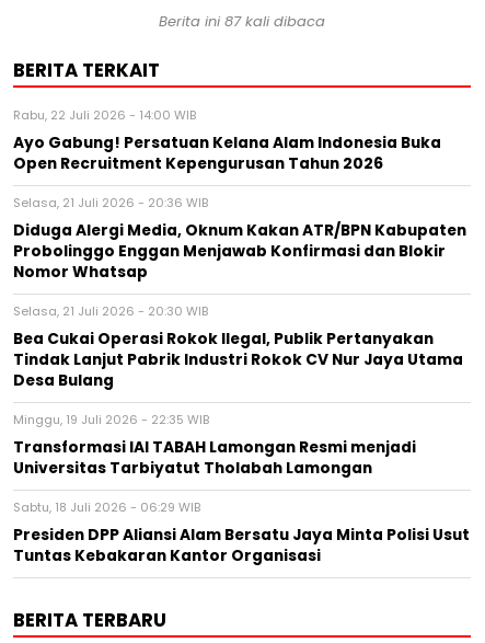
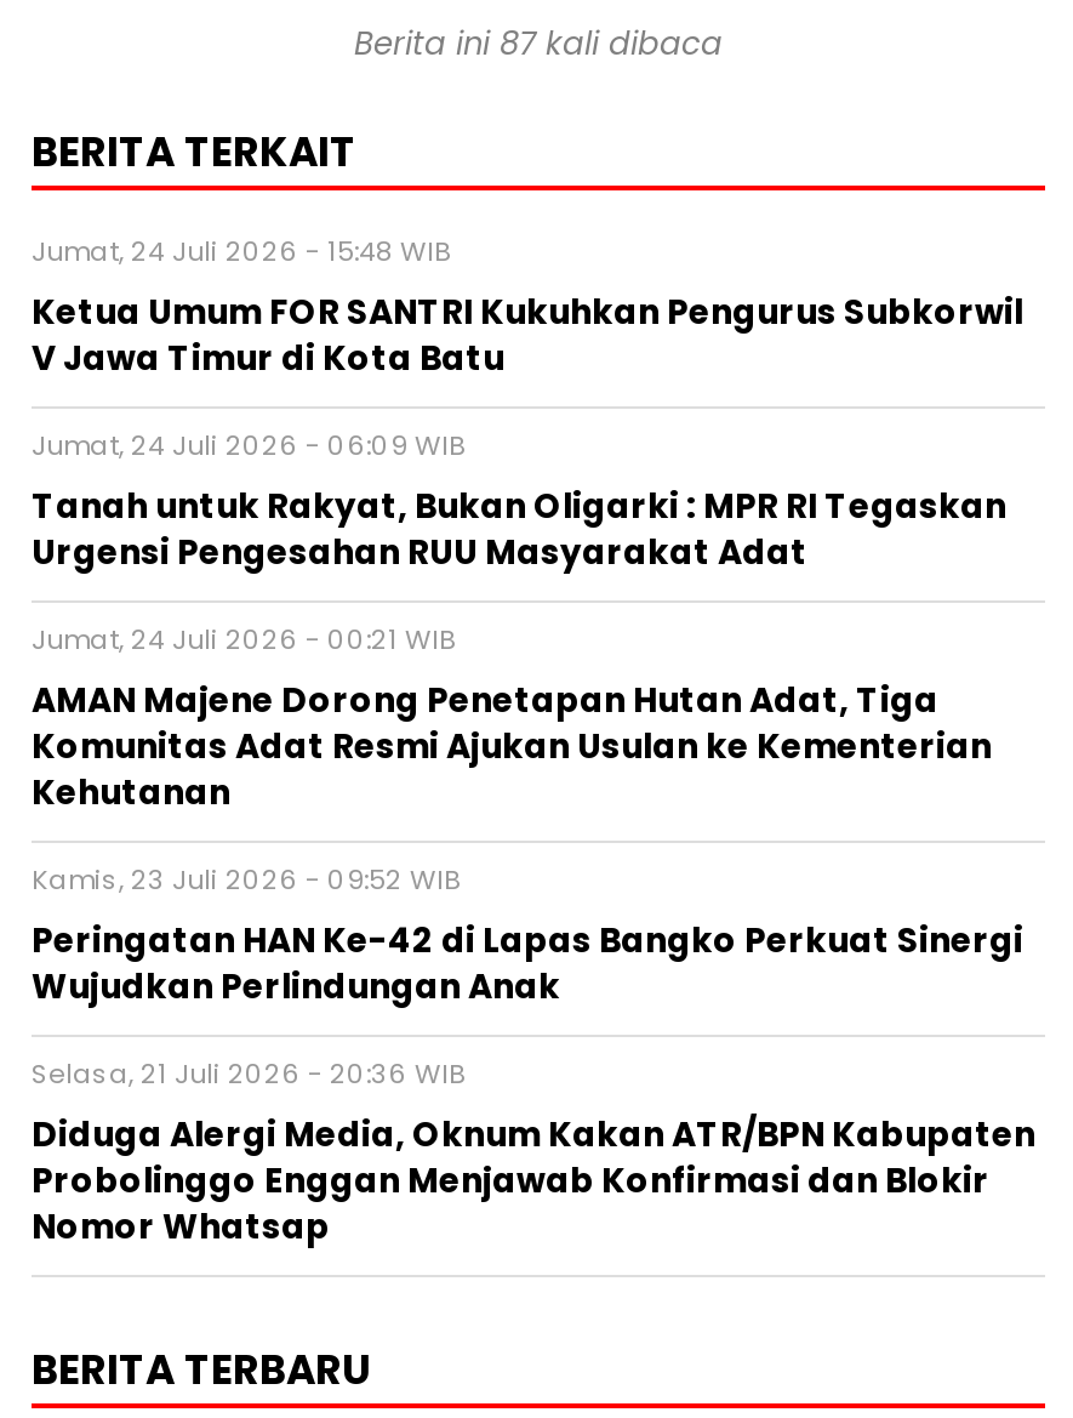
[13,106,441,174] Rabu, 22 Juli 2026 - 14:00 WIB | Ayo Gabung! Persatuan Kelana Alam Indonesia Buka | Open Recruitment Kepengurusan Tahun 2026 -> [32,232,1023,1011] Jumat, 24 Juli 2026 - 15:48 WIB | Ketua Umum FOR SANTRI Kukuhkan Pengurus Subkorwil | V Jawa Timur di Kota Batu | Jumat, 24 Juli 2026 - 06:09 WIB | Tanah untuk Rakyat, Bukan Oligarki : MPR RI Tegaskan | Urgensi Pengesahan RUU Masyarakat Adat | Jumat, 24 Juli 2026 - 00:21 WIB | AMAN Majene Dorong Penetapan Hutan Adat, Tiga | Komunitas Adat Resmi Ajukan Usulan ke Kementerian | Kehutanan | Kamis, 23 Juli 2026 - 09:52 WIB | Peringatan HAN Ke-42 di Lapas Bangko Perkuat Sinergi | Wujudkan Perlindungan Anak
moved [13,194,466,283] -> [32,1054,1035,1251]: Selasa, 21 Juli 2026 - 20:36 WIB | Diduga Alergi Media, Oknum Kakan ATR/BPN Kabupaten | Probolinggo Enggan Menjawab Konfirmasi dan Blokir | Nomor Whatsap
[13,302,470,566] Selasa, 21 Juli 2026 - 20:30 WIB | Bea Cukai Operasi Rokok Ilegal, Publik Pertanyakan | Tindak Lanjut Pabrik Industri Rokok CV Nur Jaya Utama | Desa Bulang | Minggu, 19 Juli 2026 - 22:35 WIB | Transformasi IAI TABAH Lamongan Resmi menjadi | Universitas Tarbiyatut Tholabah Lamongan | Sabtu, 18 Juli 2026 - 06:29 WIB | Presiden DPP Aliansi Alam Bersatu Jaya Minta Polisi Usut | Tuntas Kebakaran Kantor Organisasi -> none

